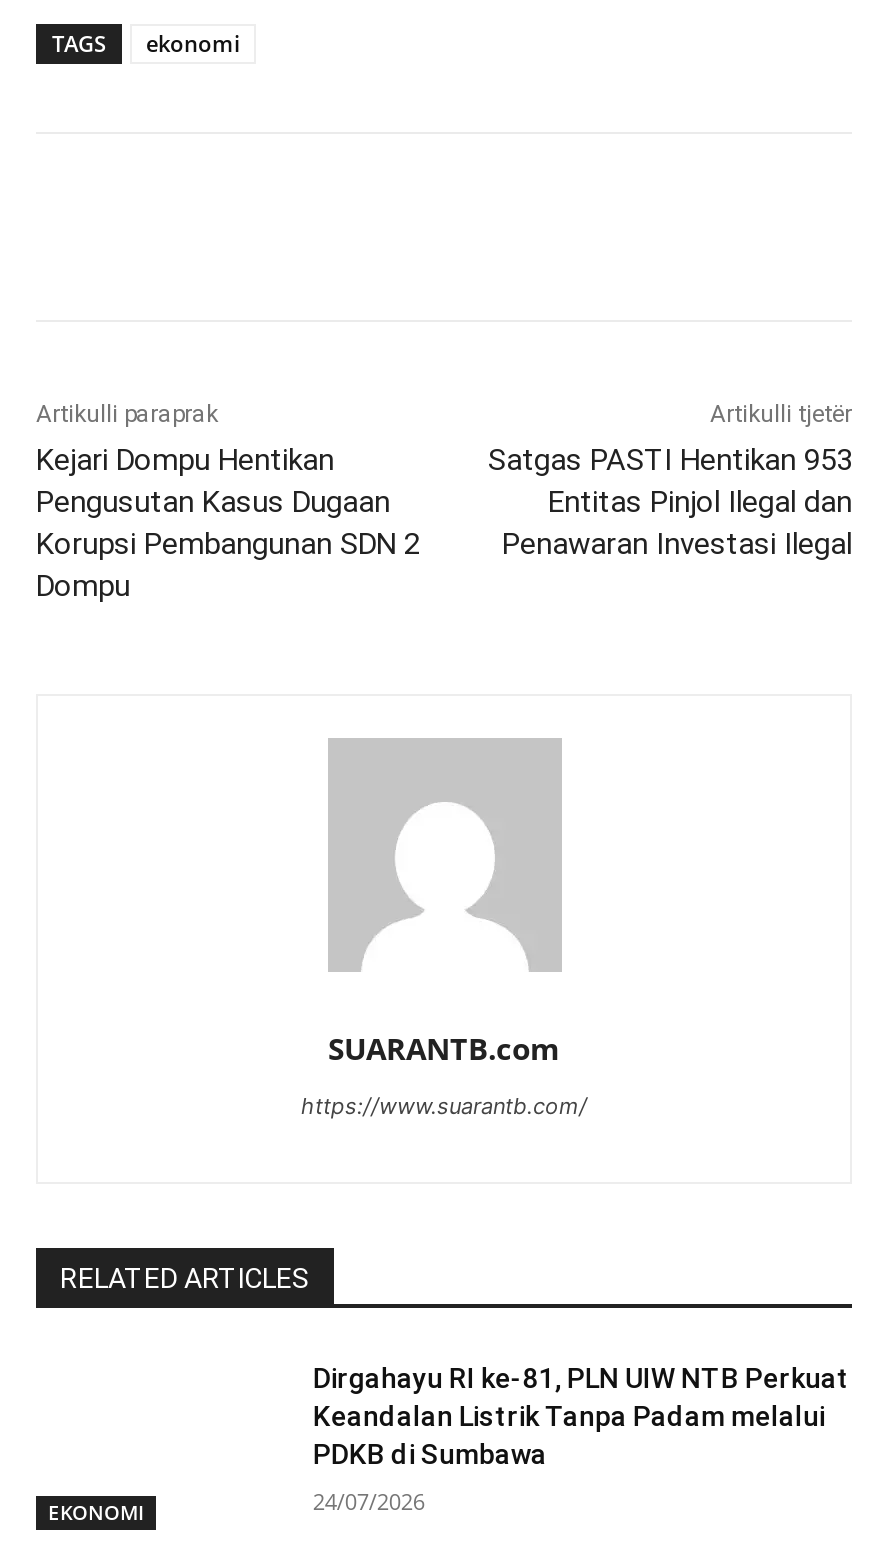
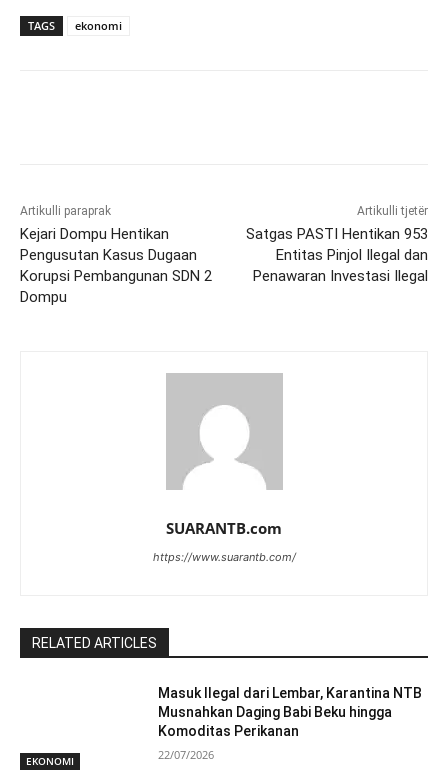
[313,1362,849,1470] Dirgahayu RI ke-81, PLN UIW NTB Perkuat | Keandalan Listrik Tanpa Padam melalui | PDKB di Sumbawa -> [158,685,422,739] Masuk Ilegal dari Lembar, Karantina NTB | Musnahkan Daging Babi Beku hingga | Komoditas Perikanan
[313,1486,425,1516] 24/07/2026 -> [158,747,214,762] 22/07/2026

